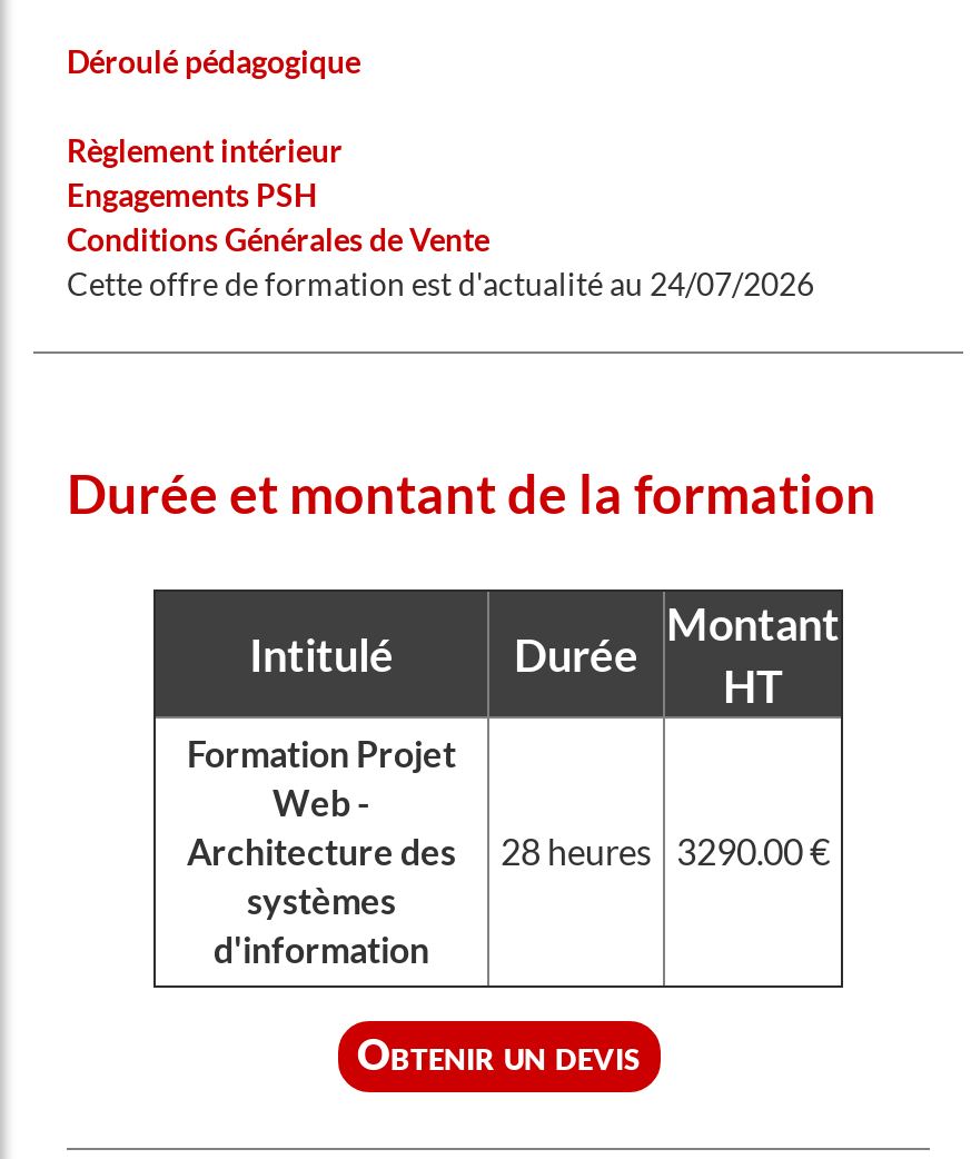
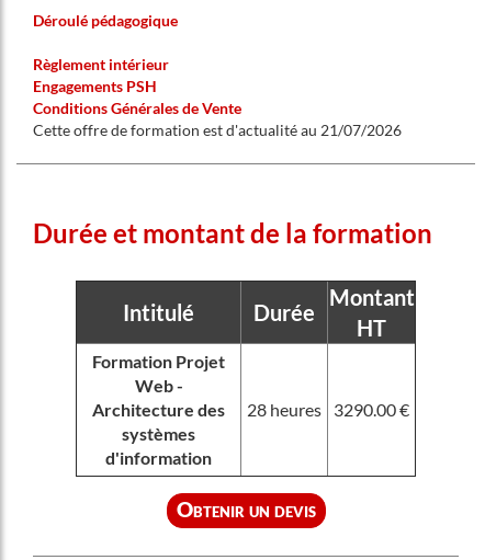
[67,265,814,303] Cette offre de formation est d'actualité au 24/07/2026 -> [33,121,402,139] Cette offre de formation est d'actualité au 21/07/2026

